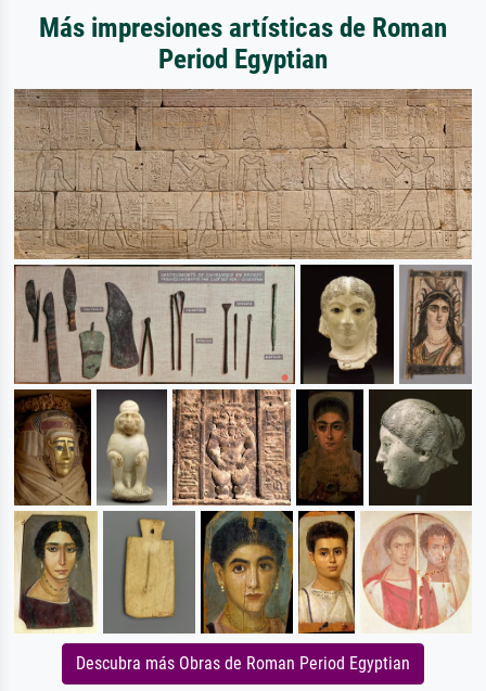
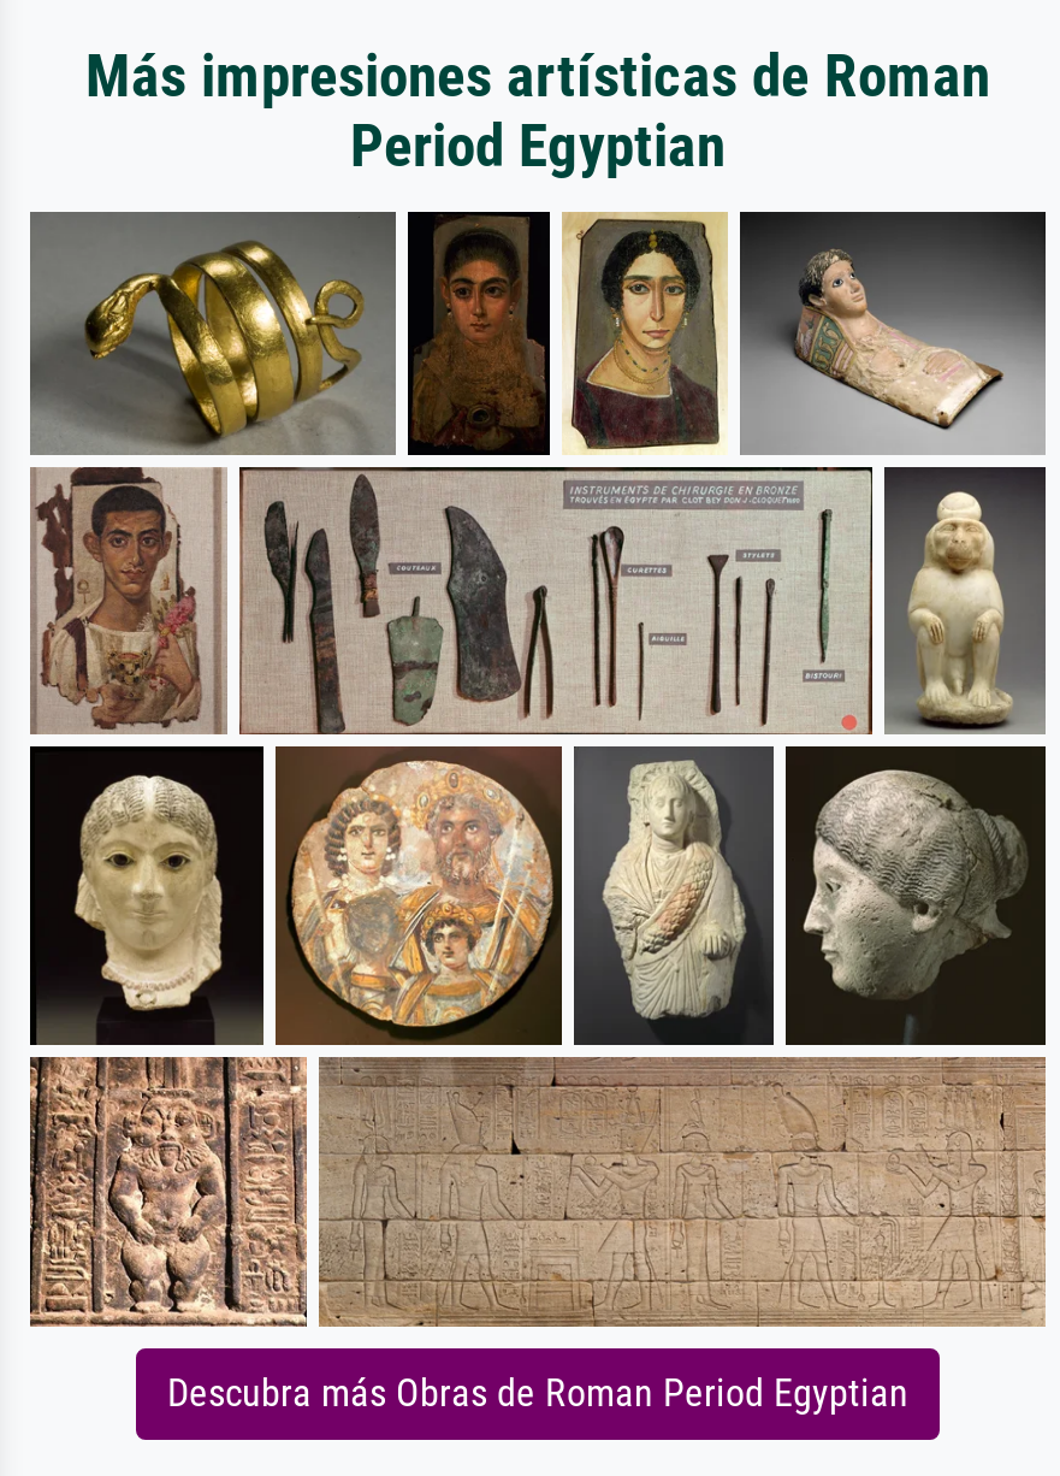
[13,88,473,635] [image] -> [28,211,1048,1328] [image]

